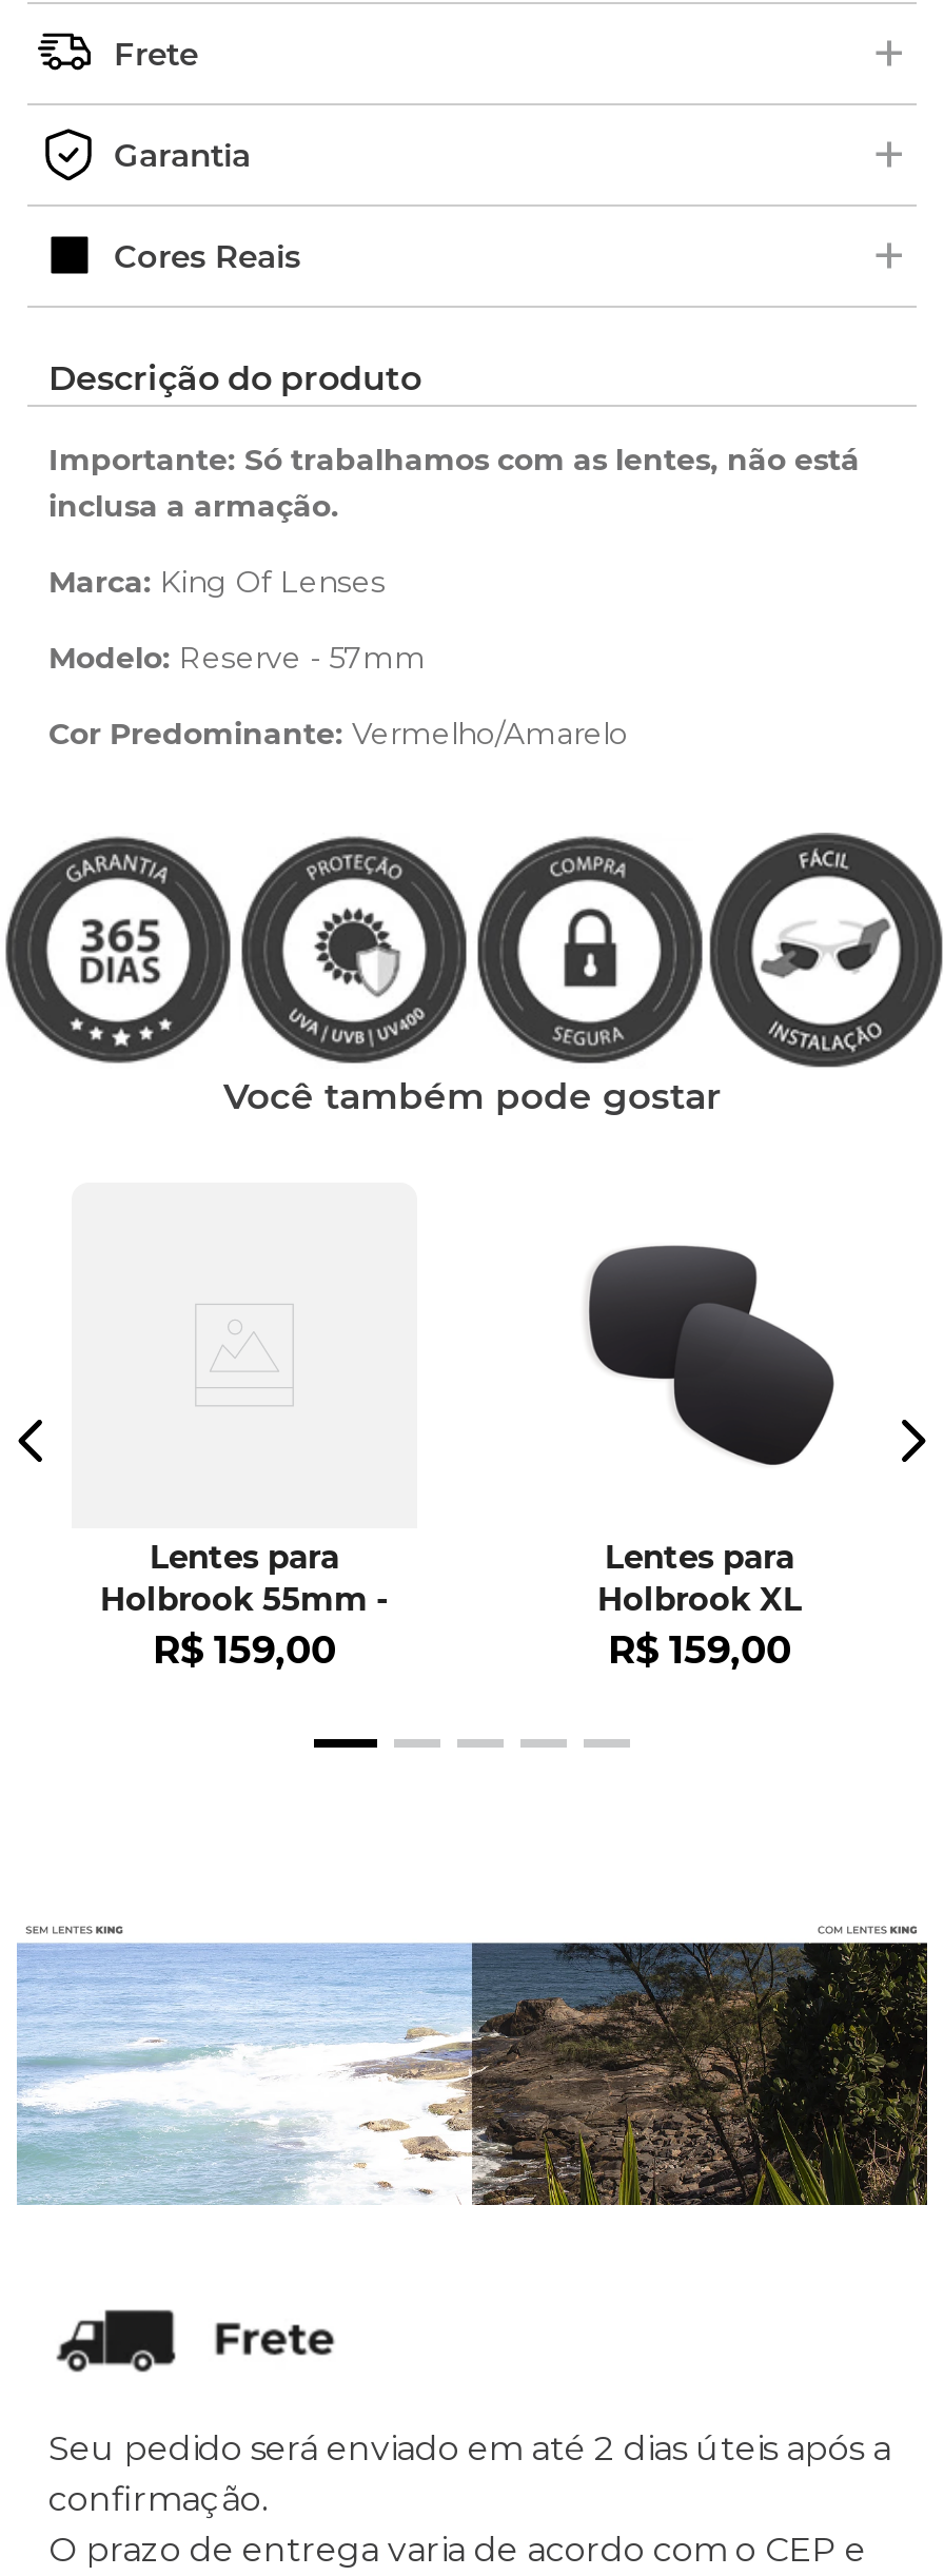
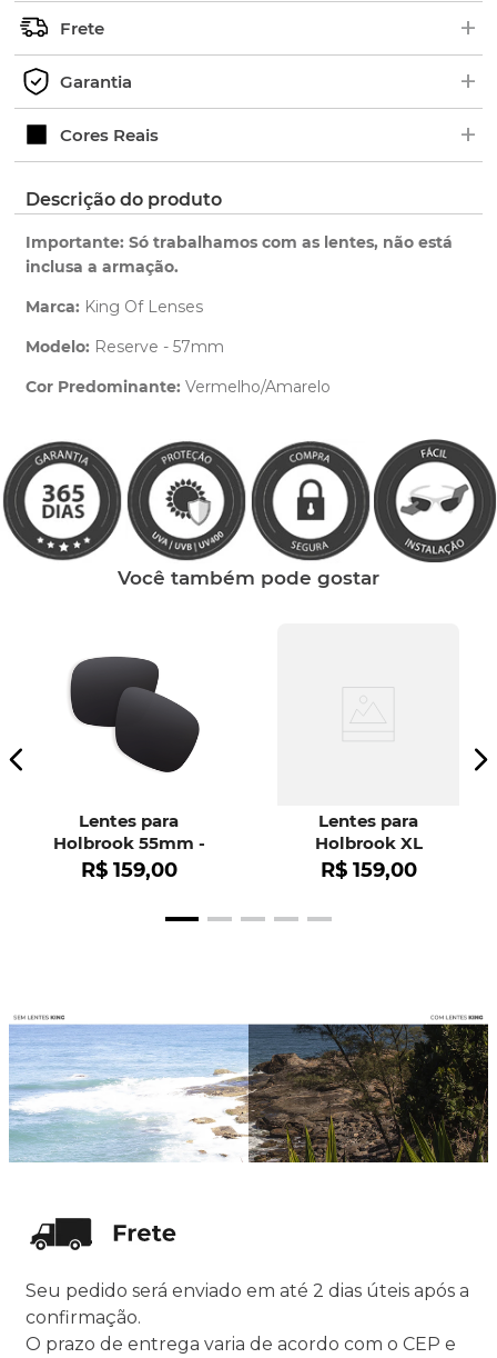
none -> [69,656,200,773] [image]
[586,1244,834,1467] [image] -> none

